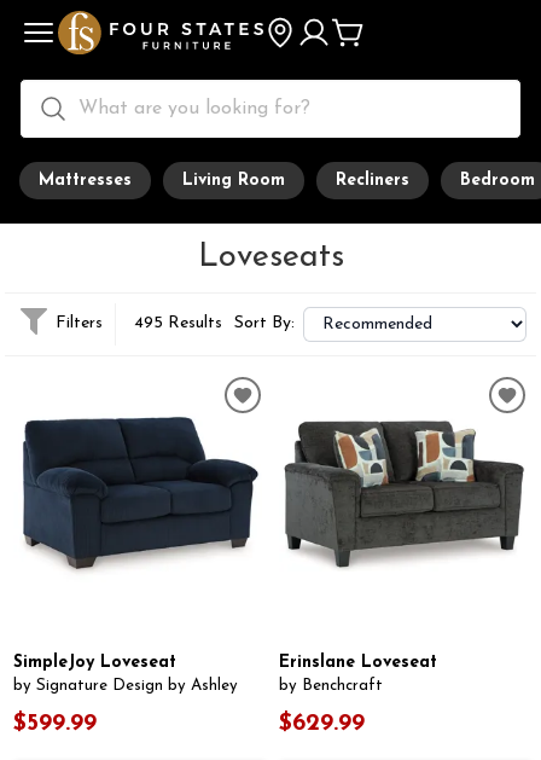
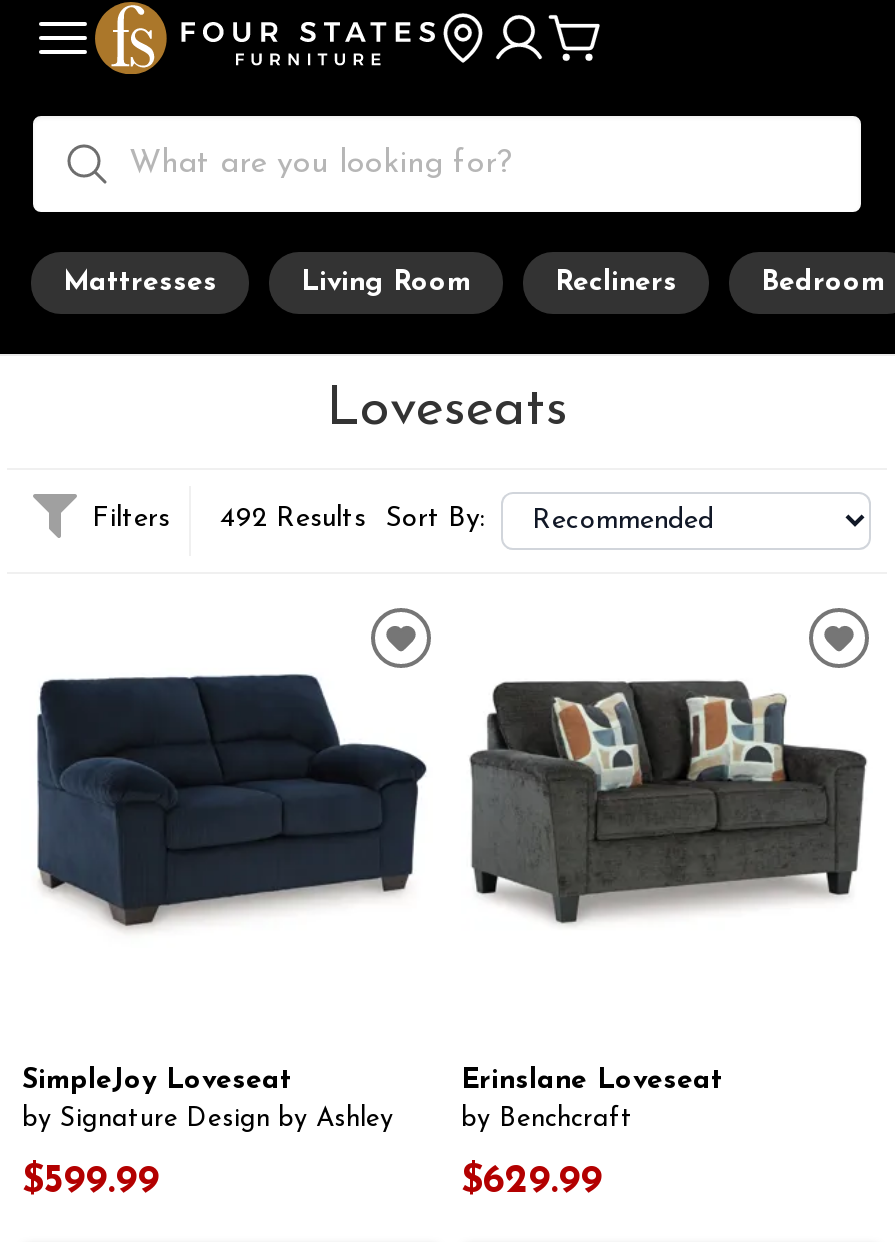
[56,315,294,333] Filters 495 Results Sort By: -> [92,505,486,535] Filters 492 Results Sort By:

